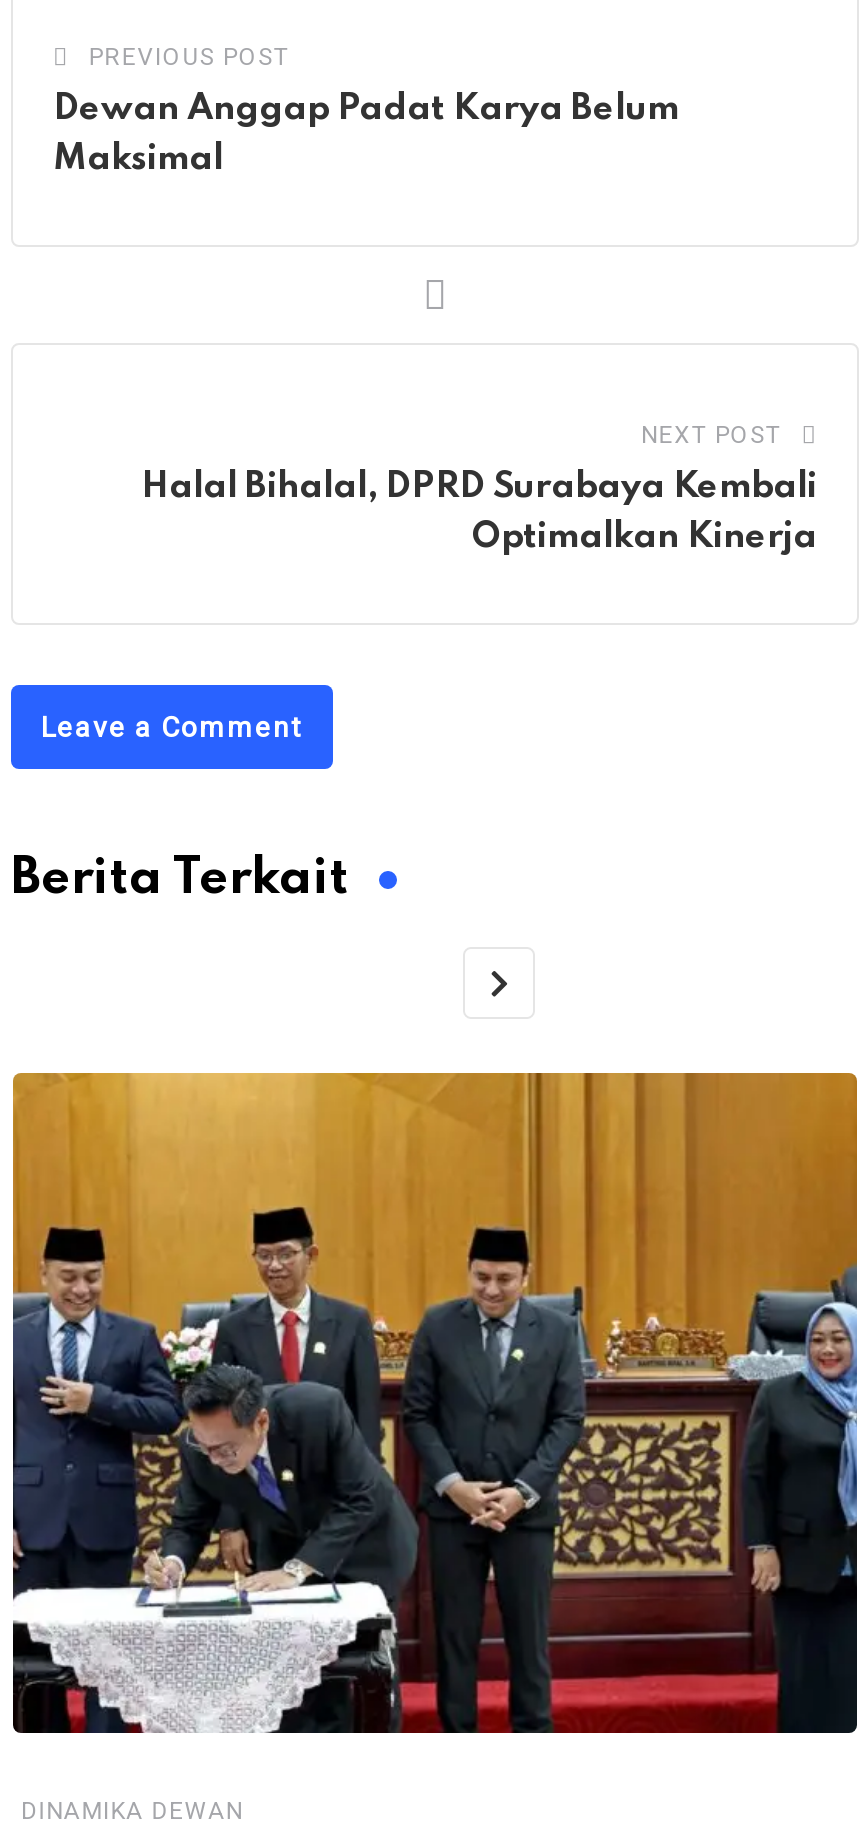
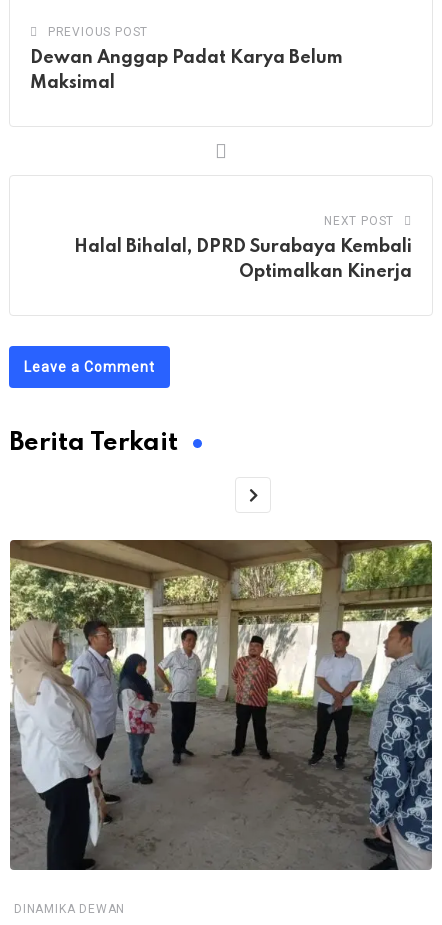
[11,1071,859,1735] [image] -> [9,539,433,871] [image]

